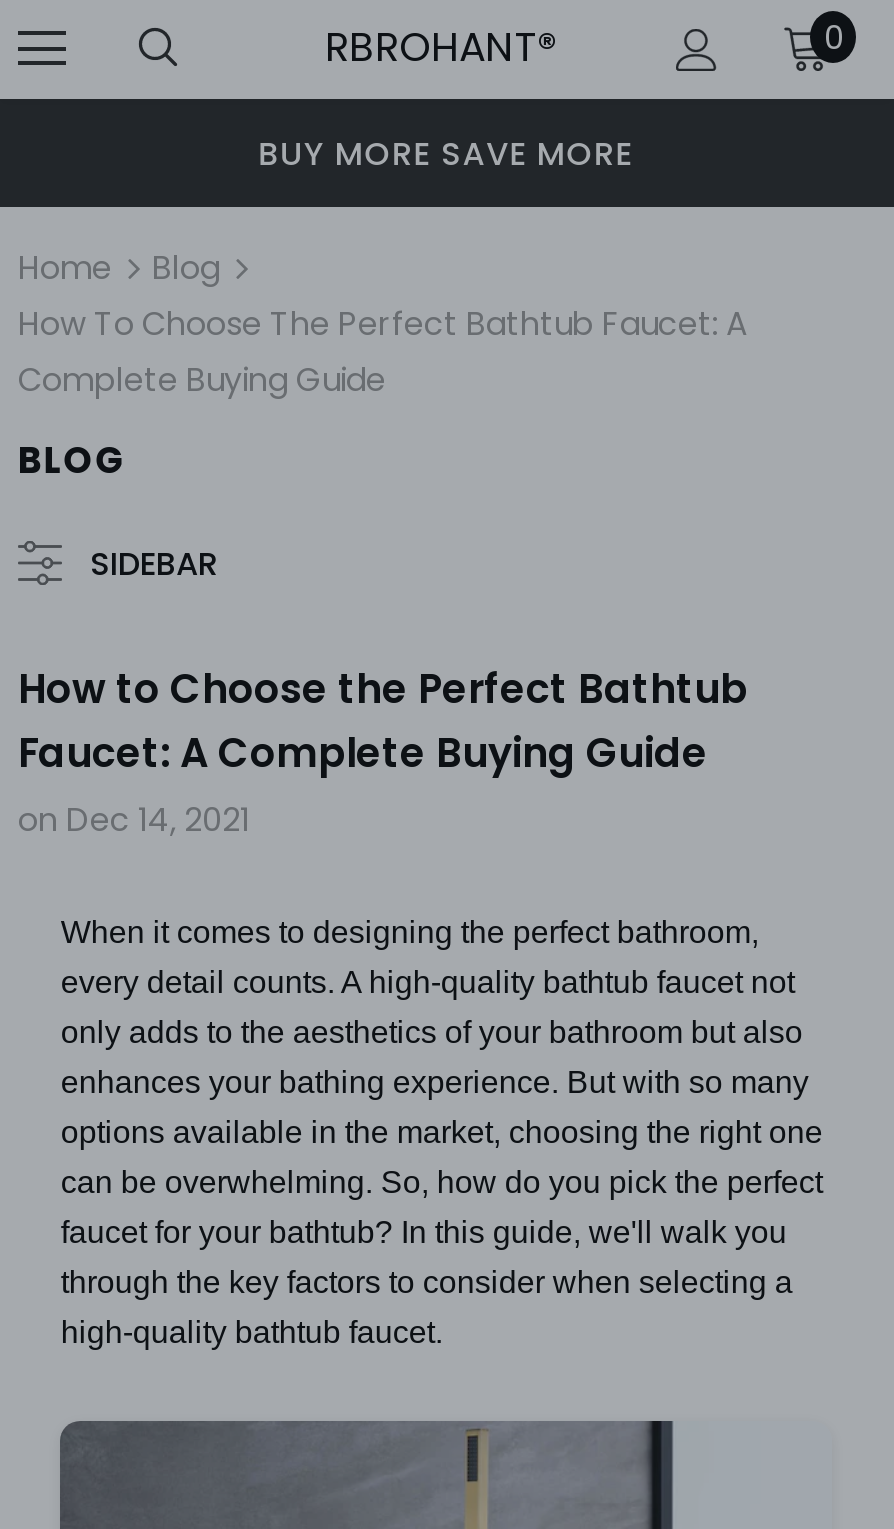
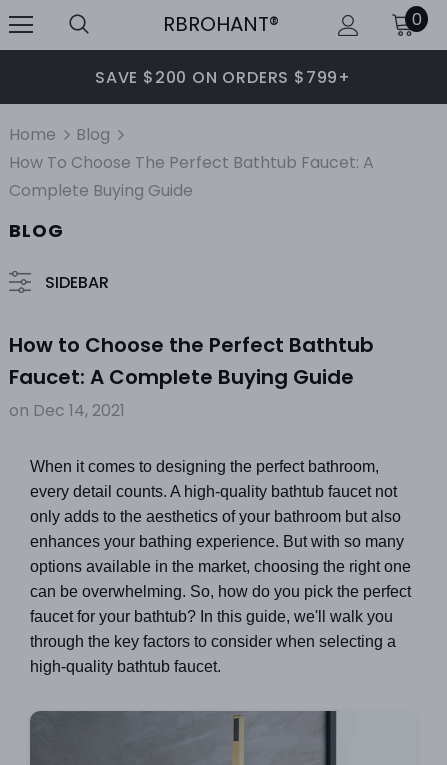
[249,131,624,177] BUY MORE SAVE MORE -> [95,66,351,89] SAVE $200 ON ORDERS $799+

